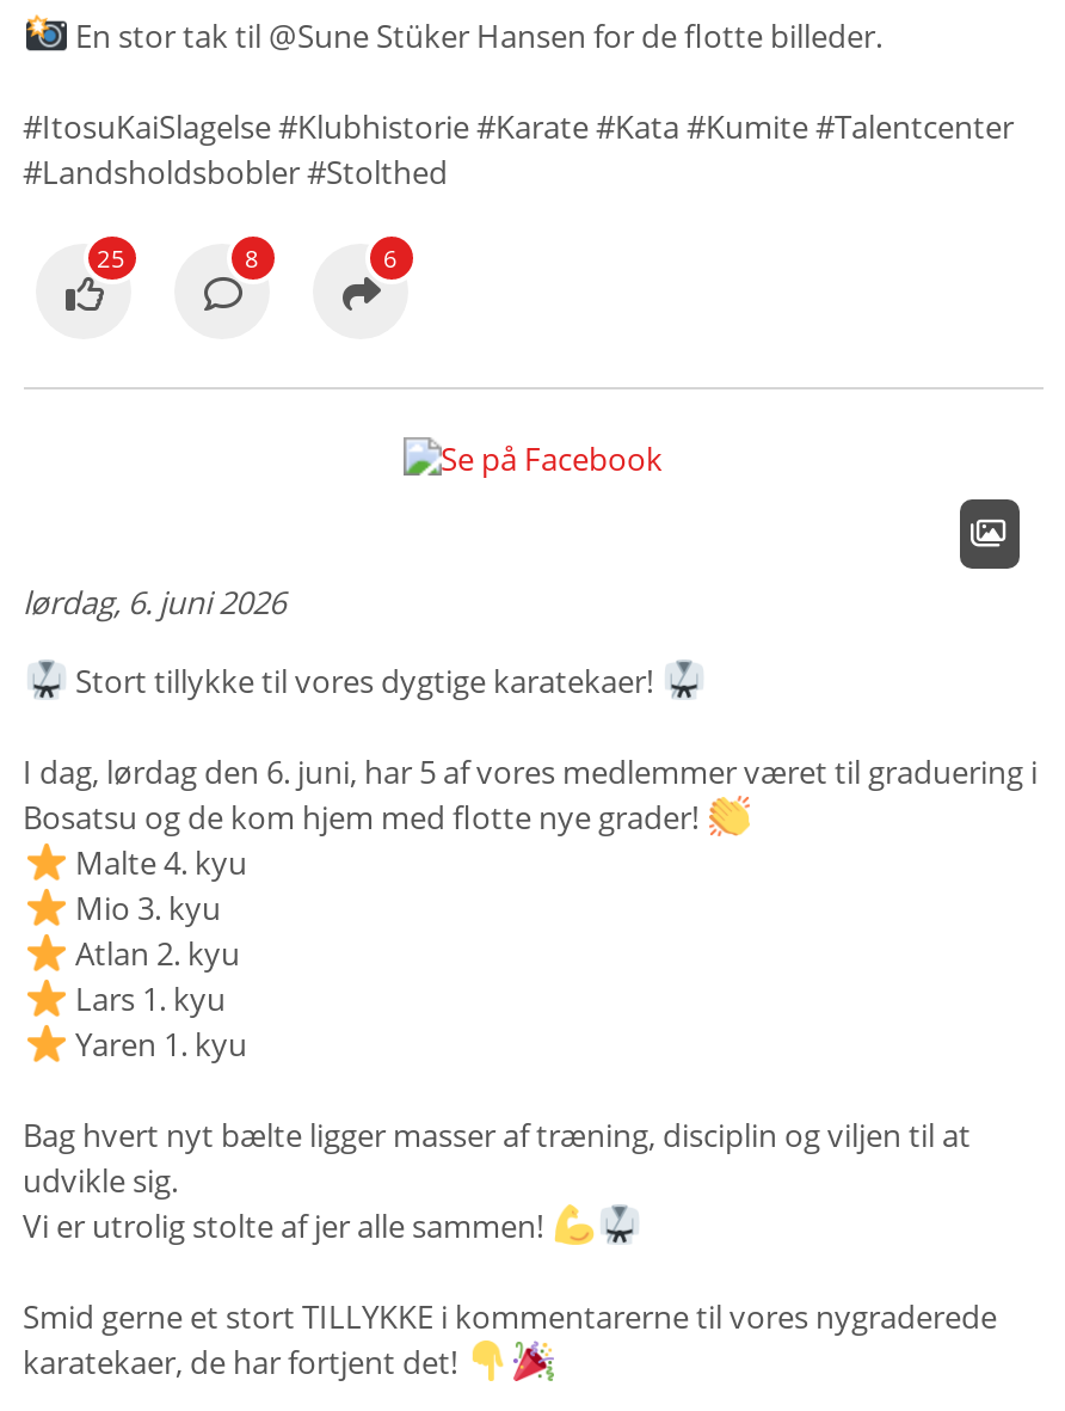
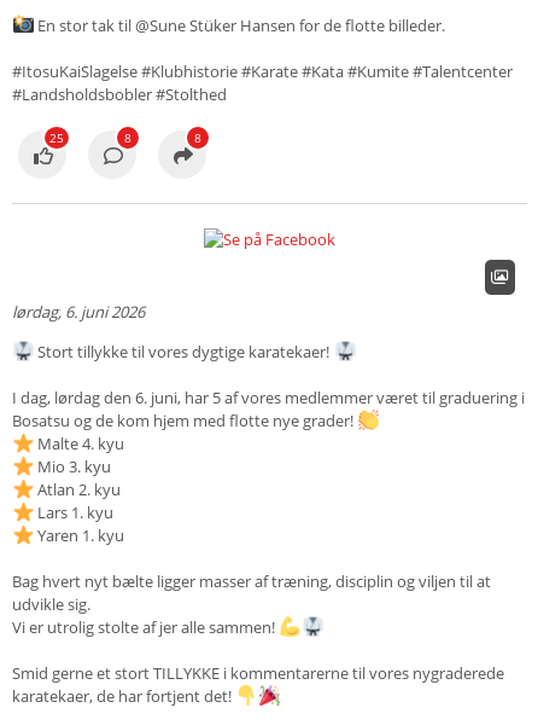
[383,241,398,274] 6 -> [194,129,201,146] 8

